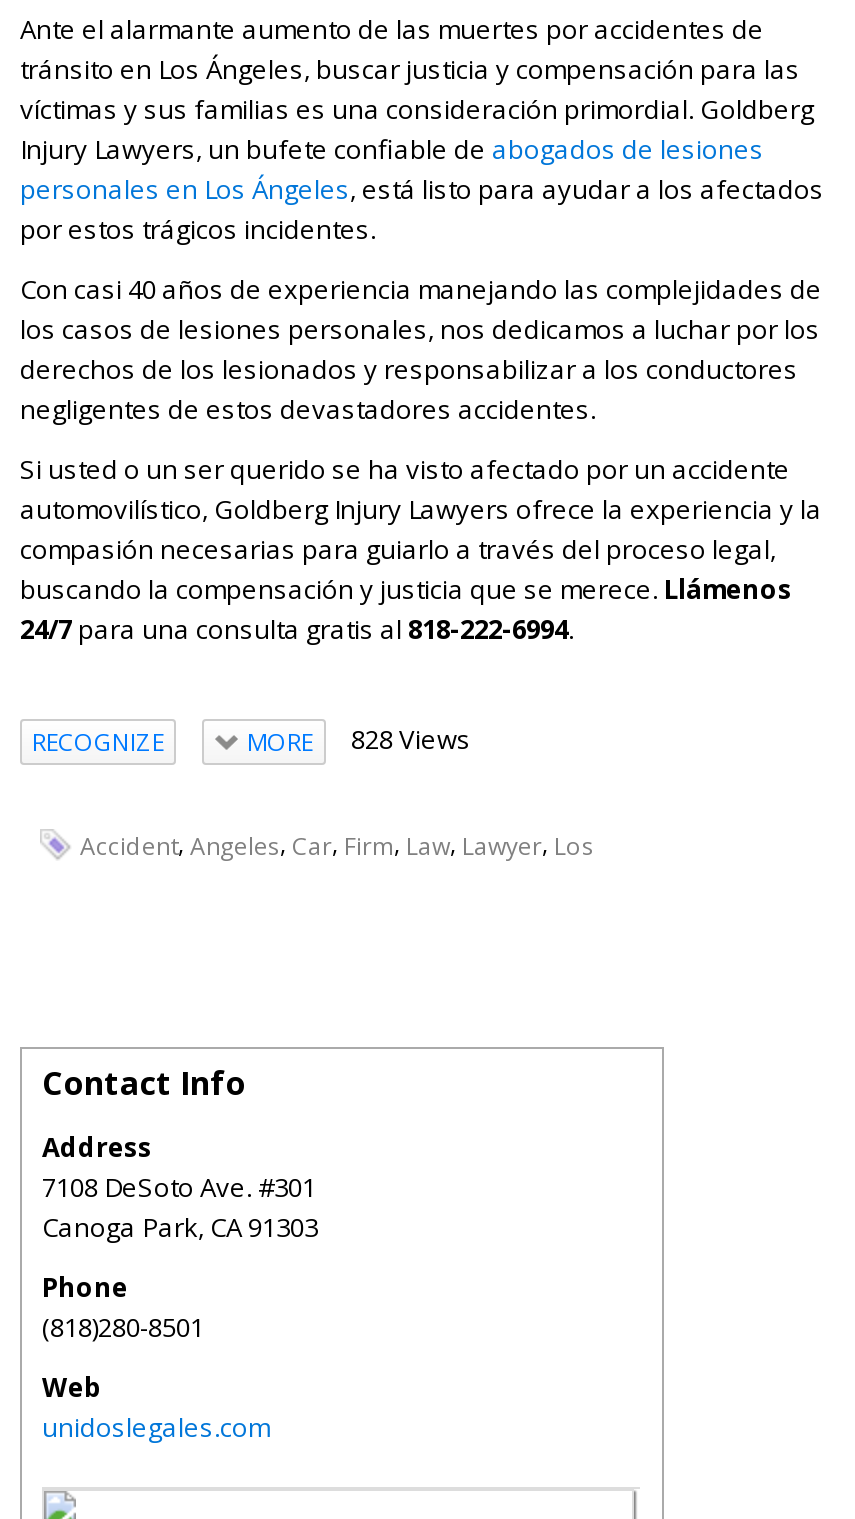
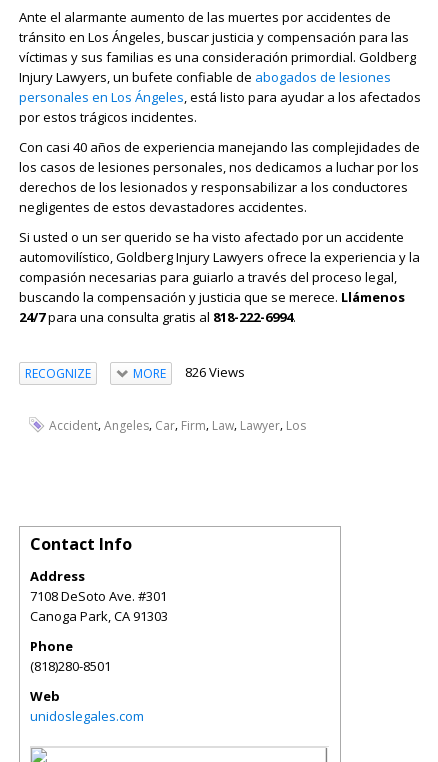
[247,722,471,760] MORE 828 Views -> [132,363,244,382] MORE 826 Views

